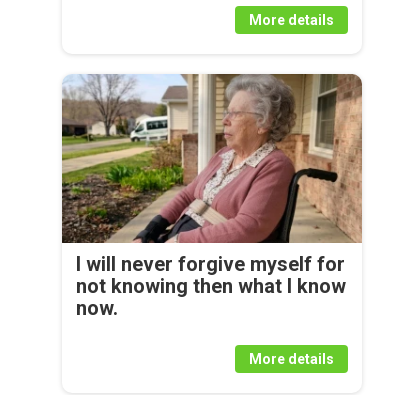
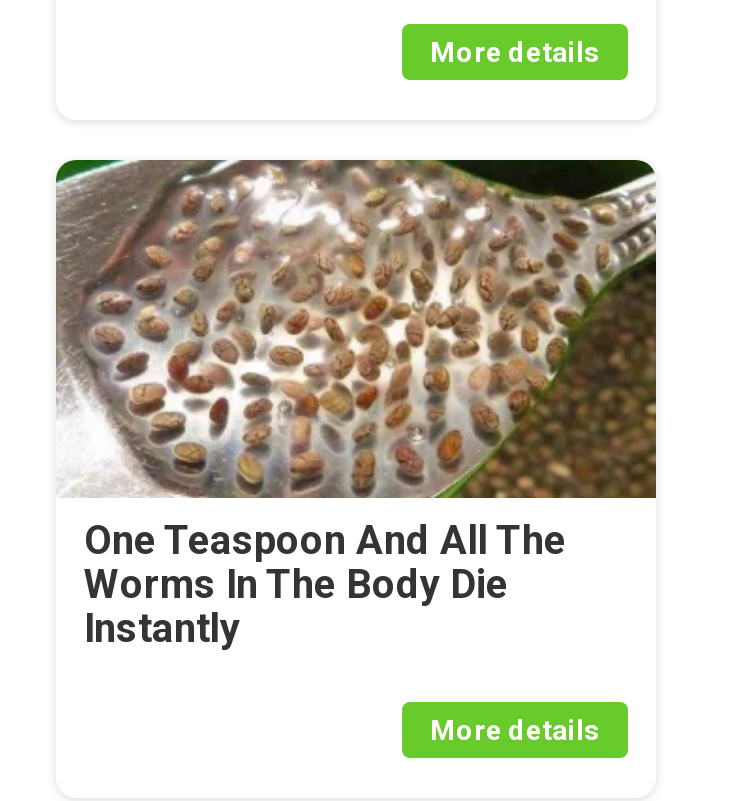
[61,74,363,320] [image] | I will never forgive myself for | not knowing then what I know | now. -> [54,157,658,651] [image] | One Teaspoon And All The | Worms In The Body Die | Instantly

